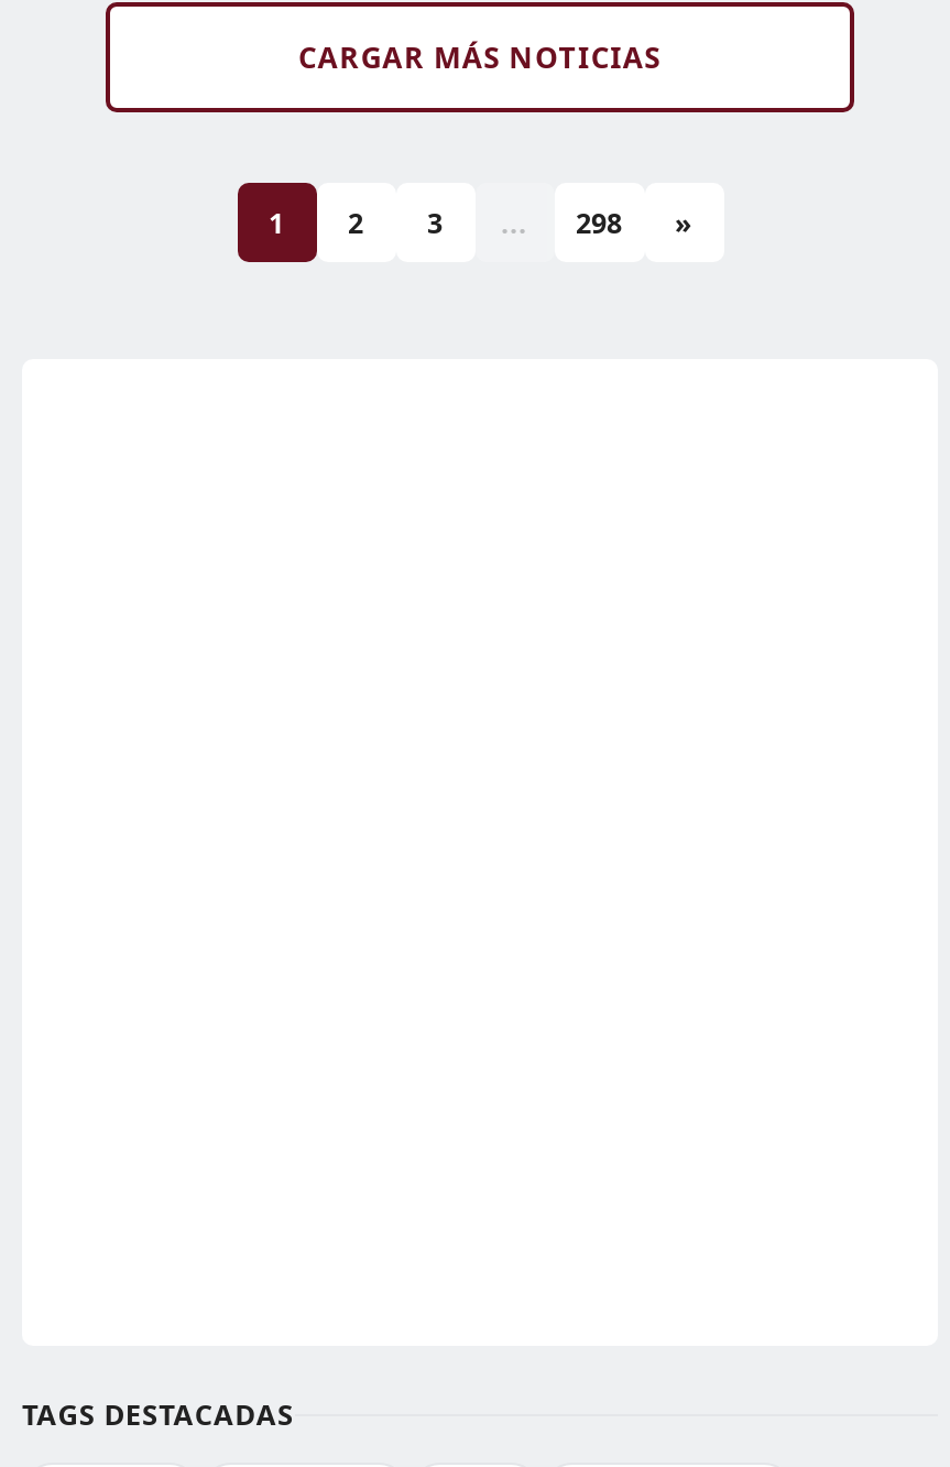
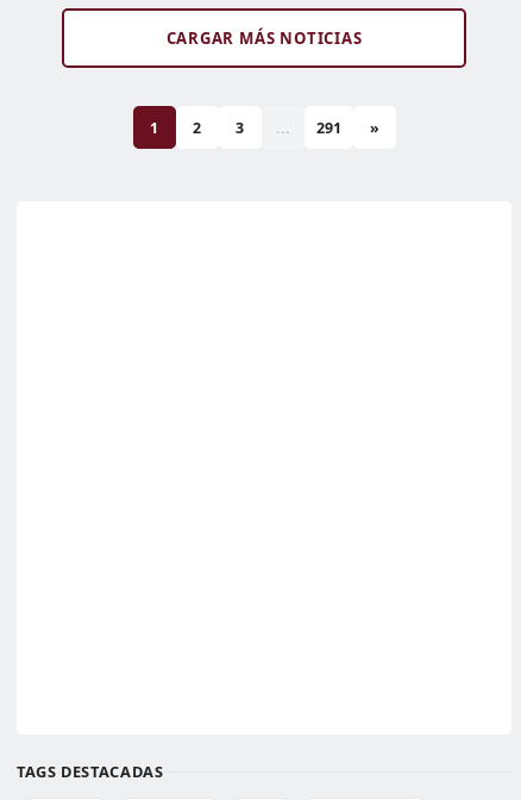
[576,204,622,241] 298 -> [316,117,341,137] 291

